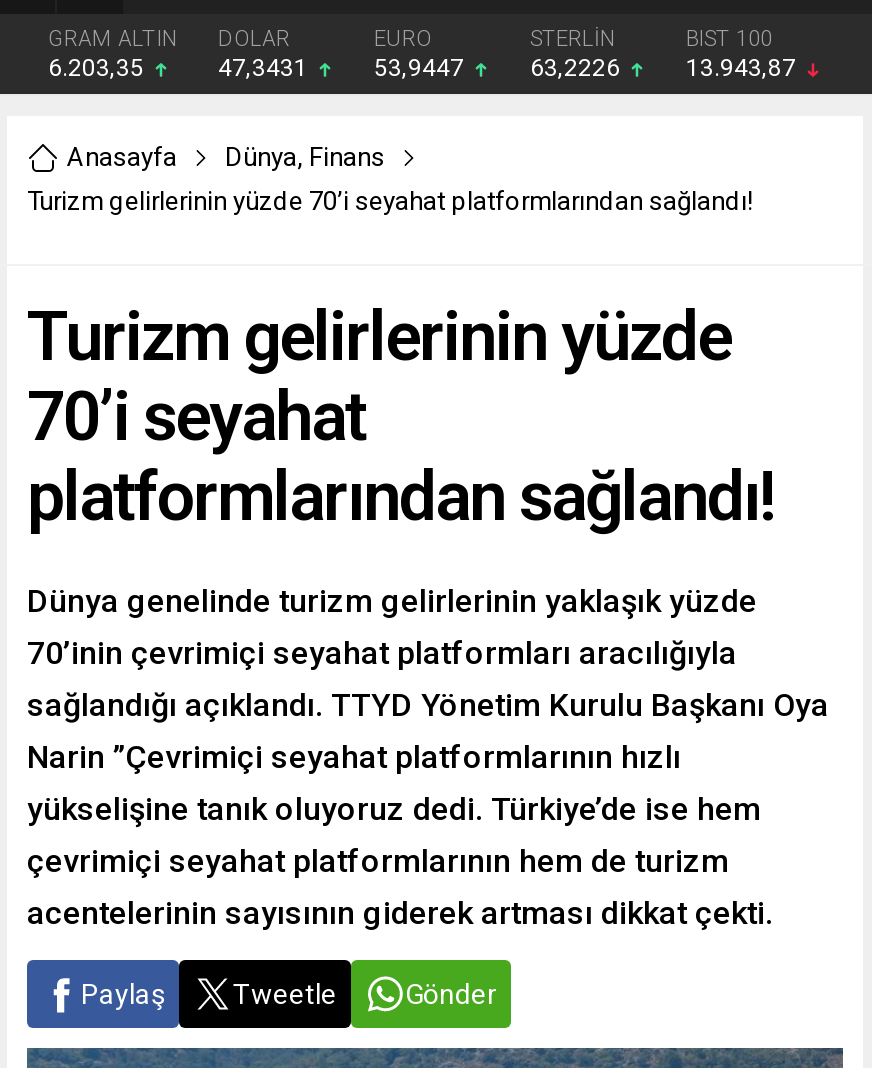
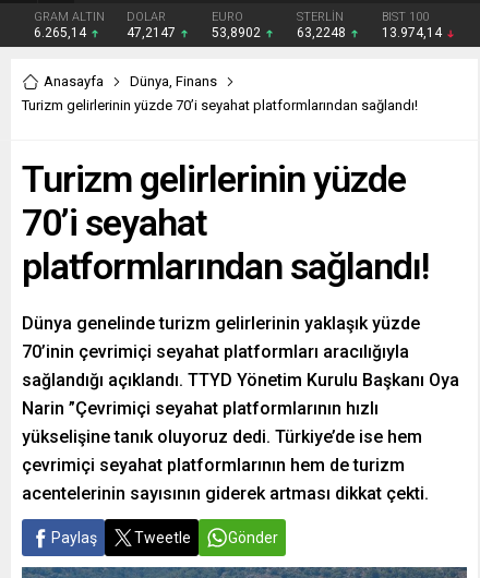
[48,54,150,82] 6.203,35 -> [33,25,89,40] 6.265,14
[218,54,314,82] 47,3431 -> [126,25,178,40] 47,2147
[374,54,470,82] 53,9447 -> [211,25,263,40] 53,8902
[530,54,626,82] 63,2226 -> [296,25,349,40] 63,2248
[686,54,802,82] 13.943,87 -> [381,25,445,40] 13.974,14

